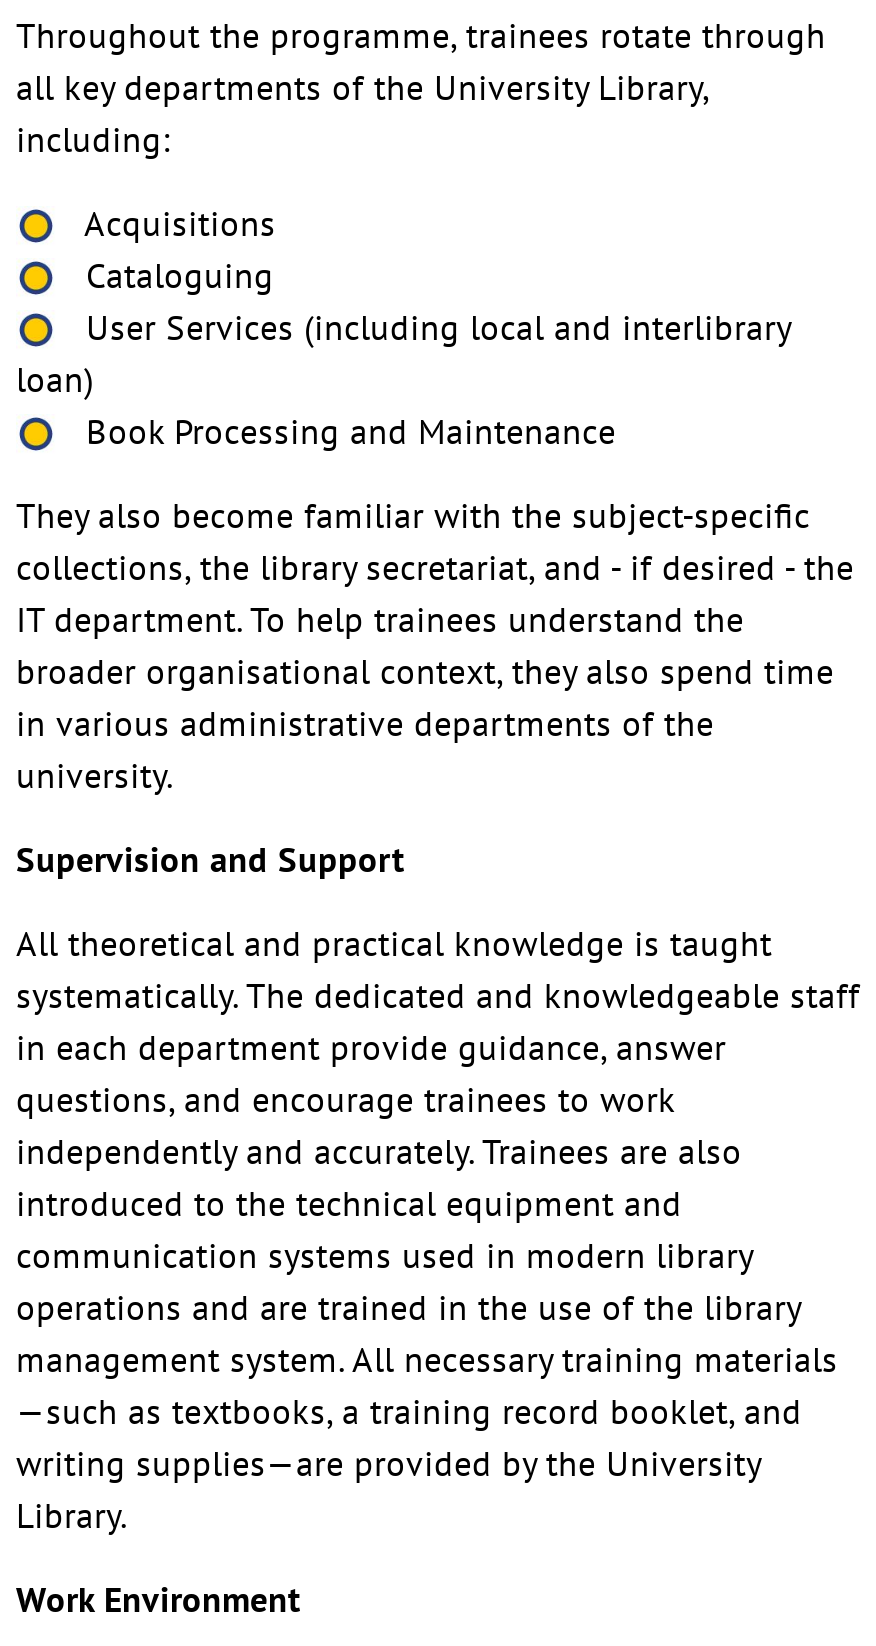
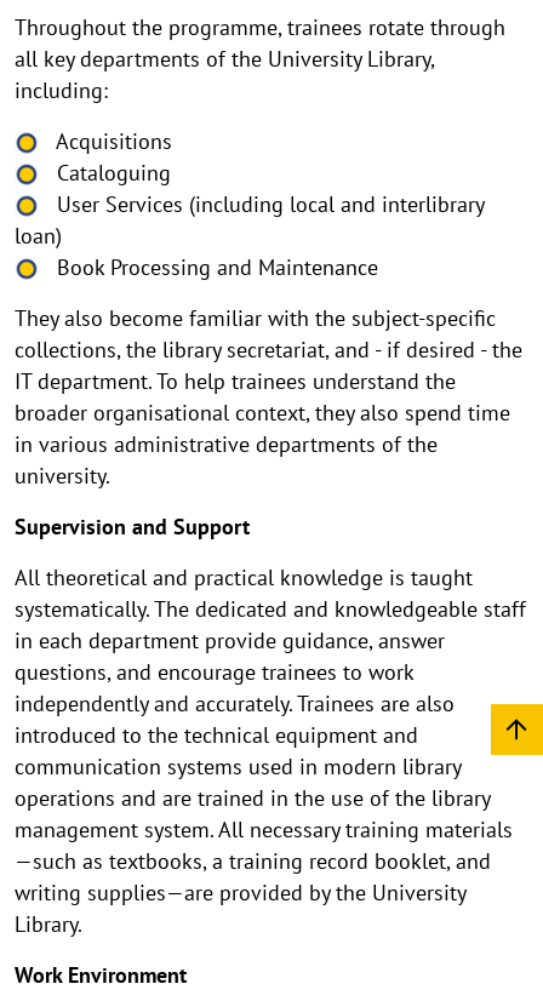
none -> [490,703,539,756] [image]

